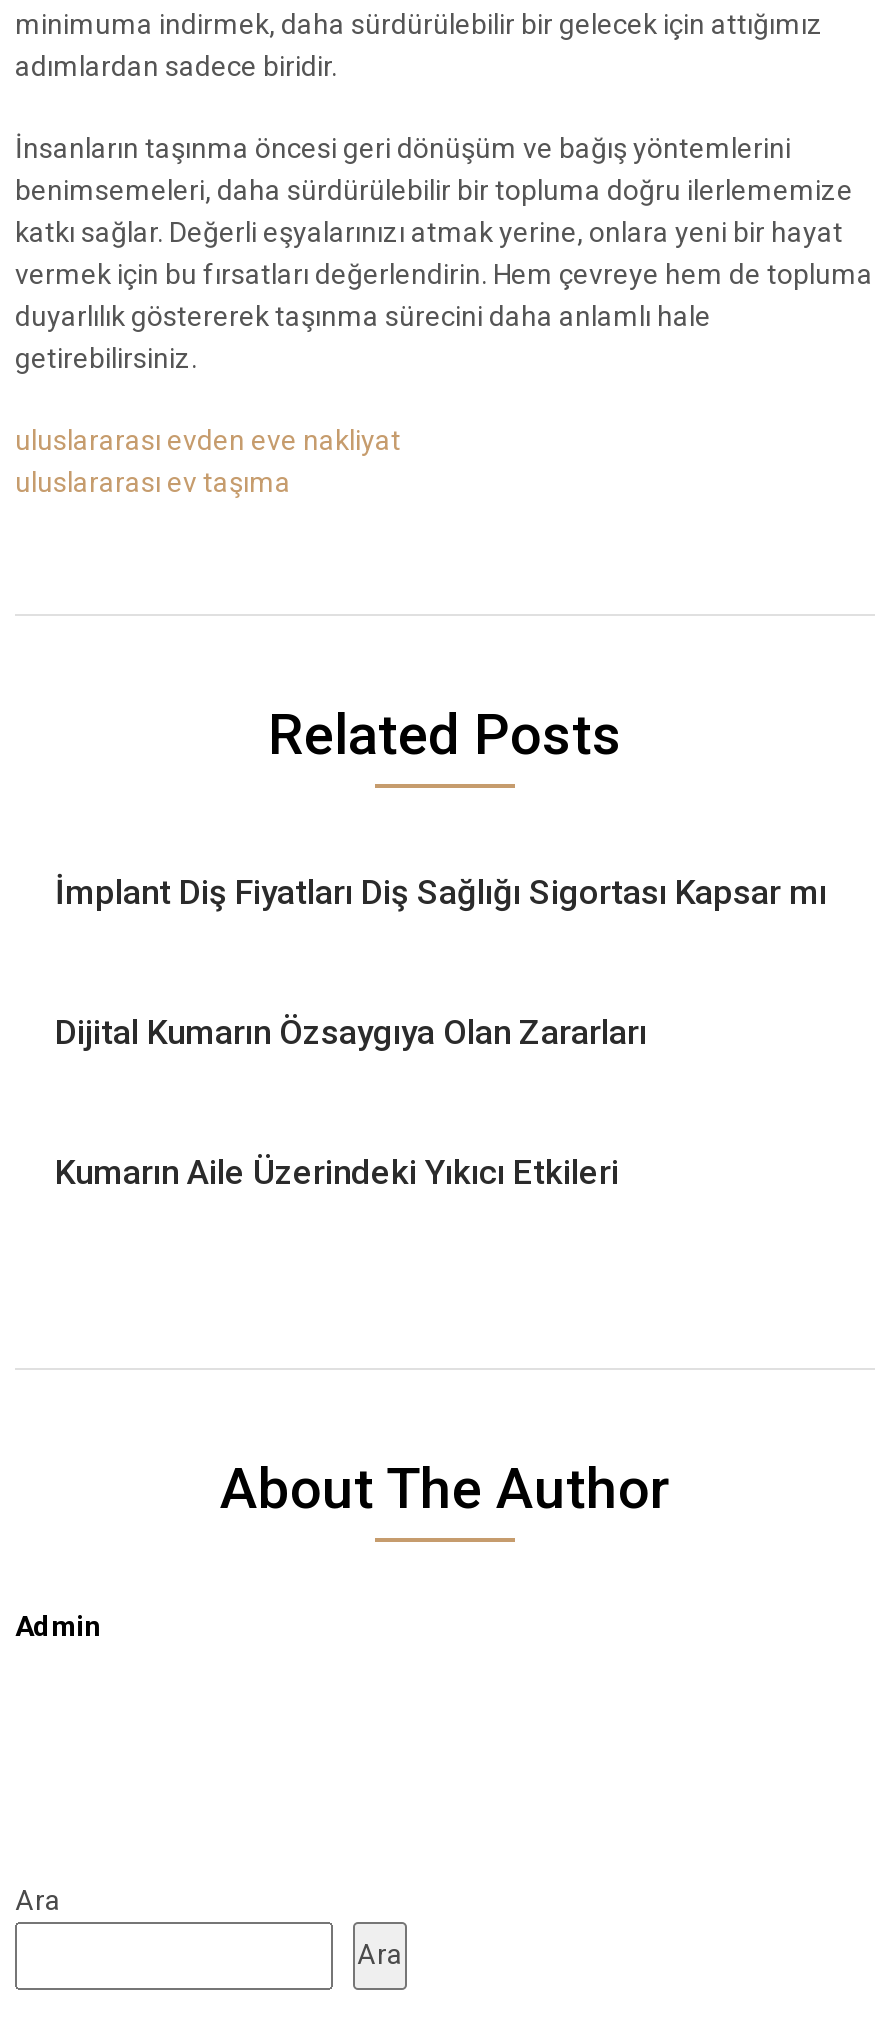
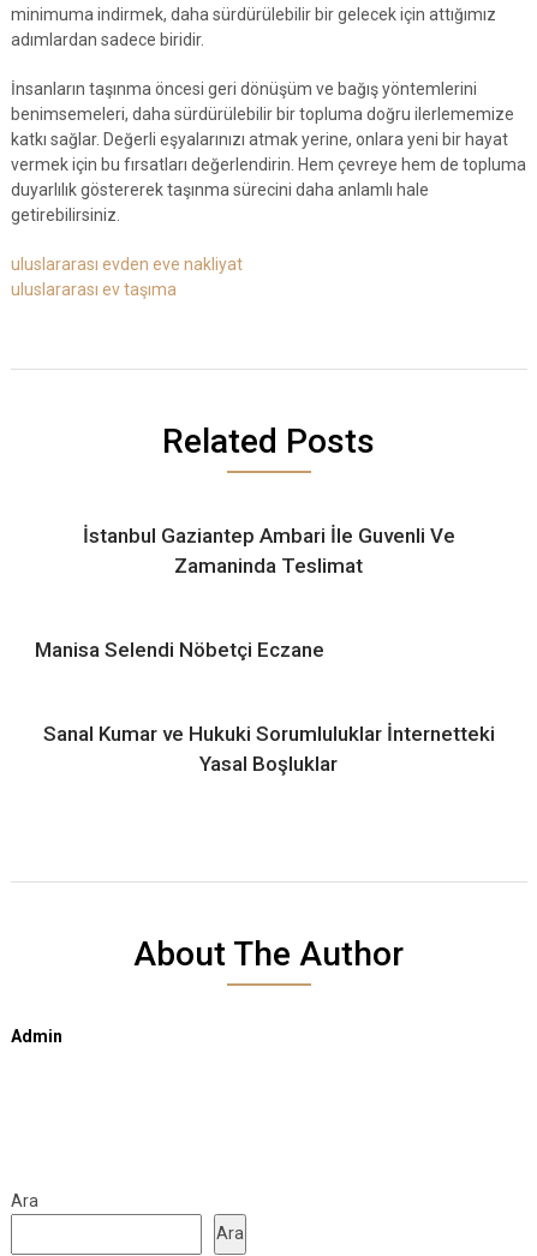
[55,872,827,912] İmplant Diş Fiyatları Diş Sağlığı Sigortası Kapsar mı -> [83,523,455,577] İstanbul Gaziantep Ambari İle Guvenli Ve | Zamaninda Teslimat
[55,1012,647,1052] Dijital Kumarın Özsaygıya Olan Zararları -> [35,637,324,662] Manisa Selendi Nöbetçi Eczane
[55,1152,619,1192] Kumarın Aile Üzerindeki Yıkıcı Etkileri -> [43,722,495,776] Sanal Kumar ve Hukuki Sorumluluklar İnternetteki | Yasal Boşluklar

